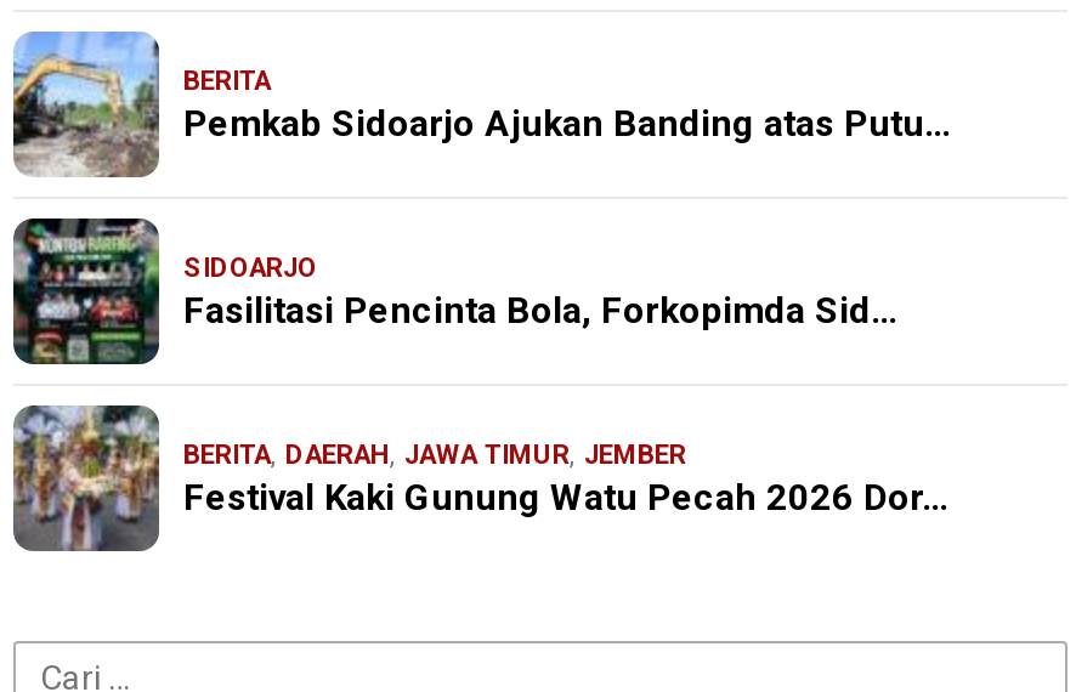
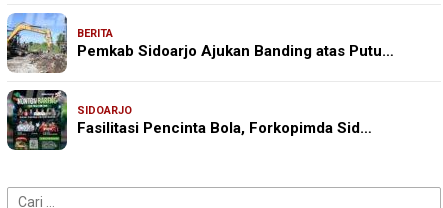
[11,403,951,551] [image] | BERITA, DAERAH, JAWA TIMUR, JEMBER | Festival Kaki Gunung Watu Pecah 2026 Dor… -> none

